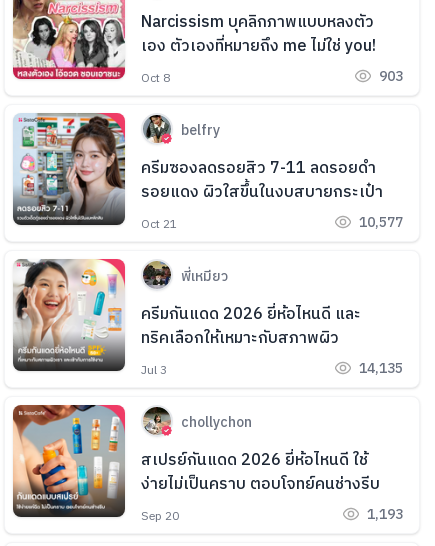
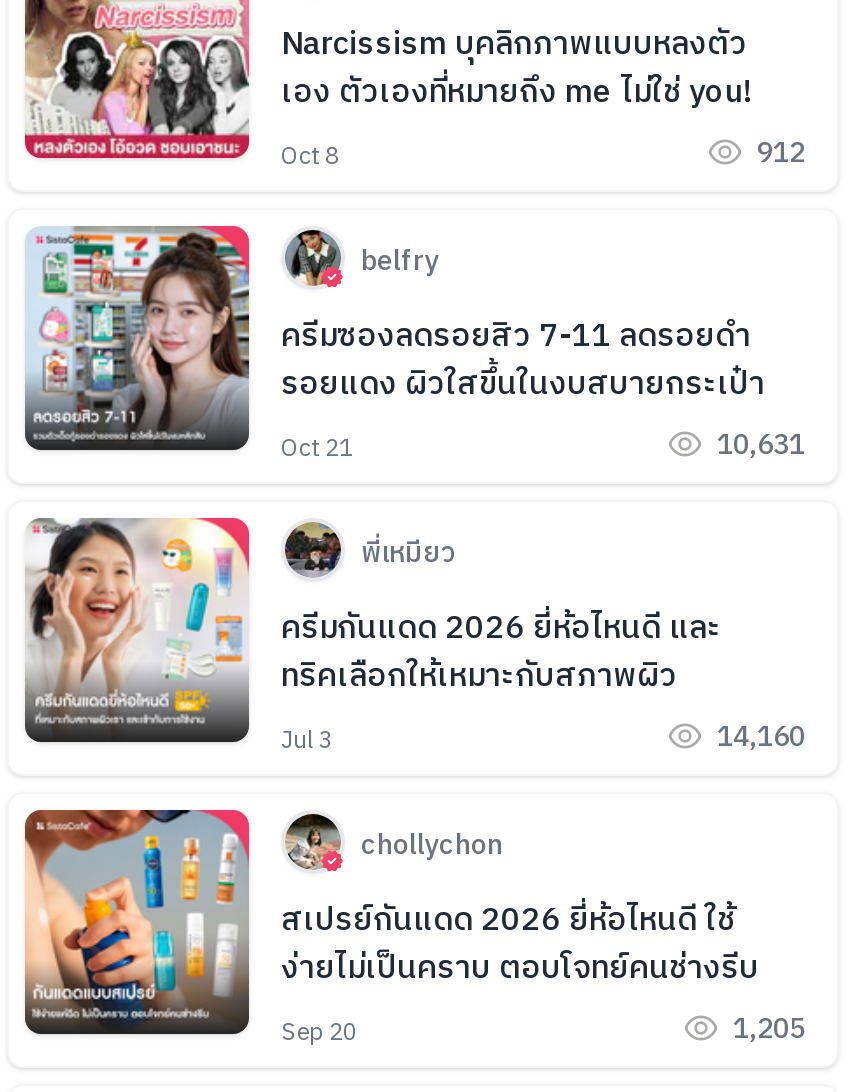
[379,65,403,88] 903 -> [757,129,805,175] 912
[359,211,403,234] 10,577 -> [717,421,805,467] 10,631
[359,357,403,380] 14,135 -> [717,713,805,759] 14,160
[367,503,403,526] 1,193 -> [733,1005,805,1051] 1,205

